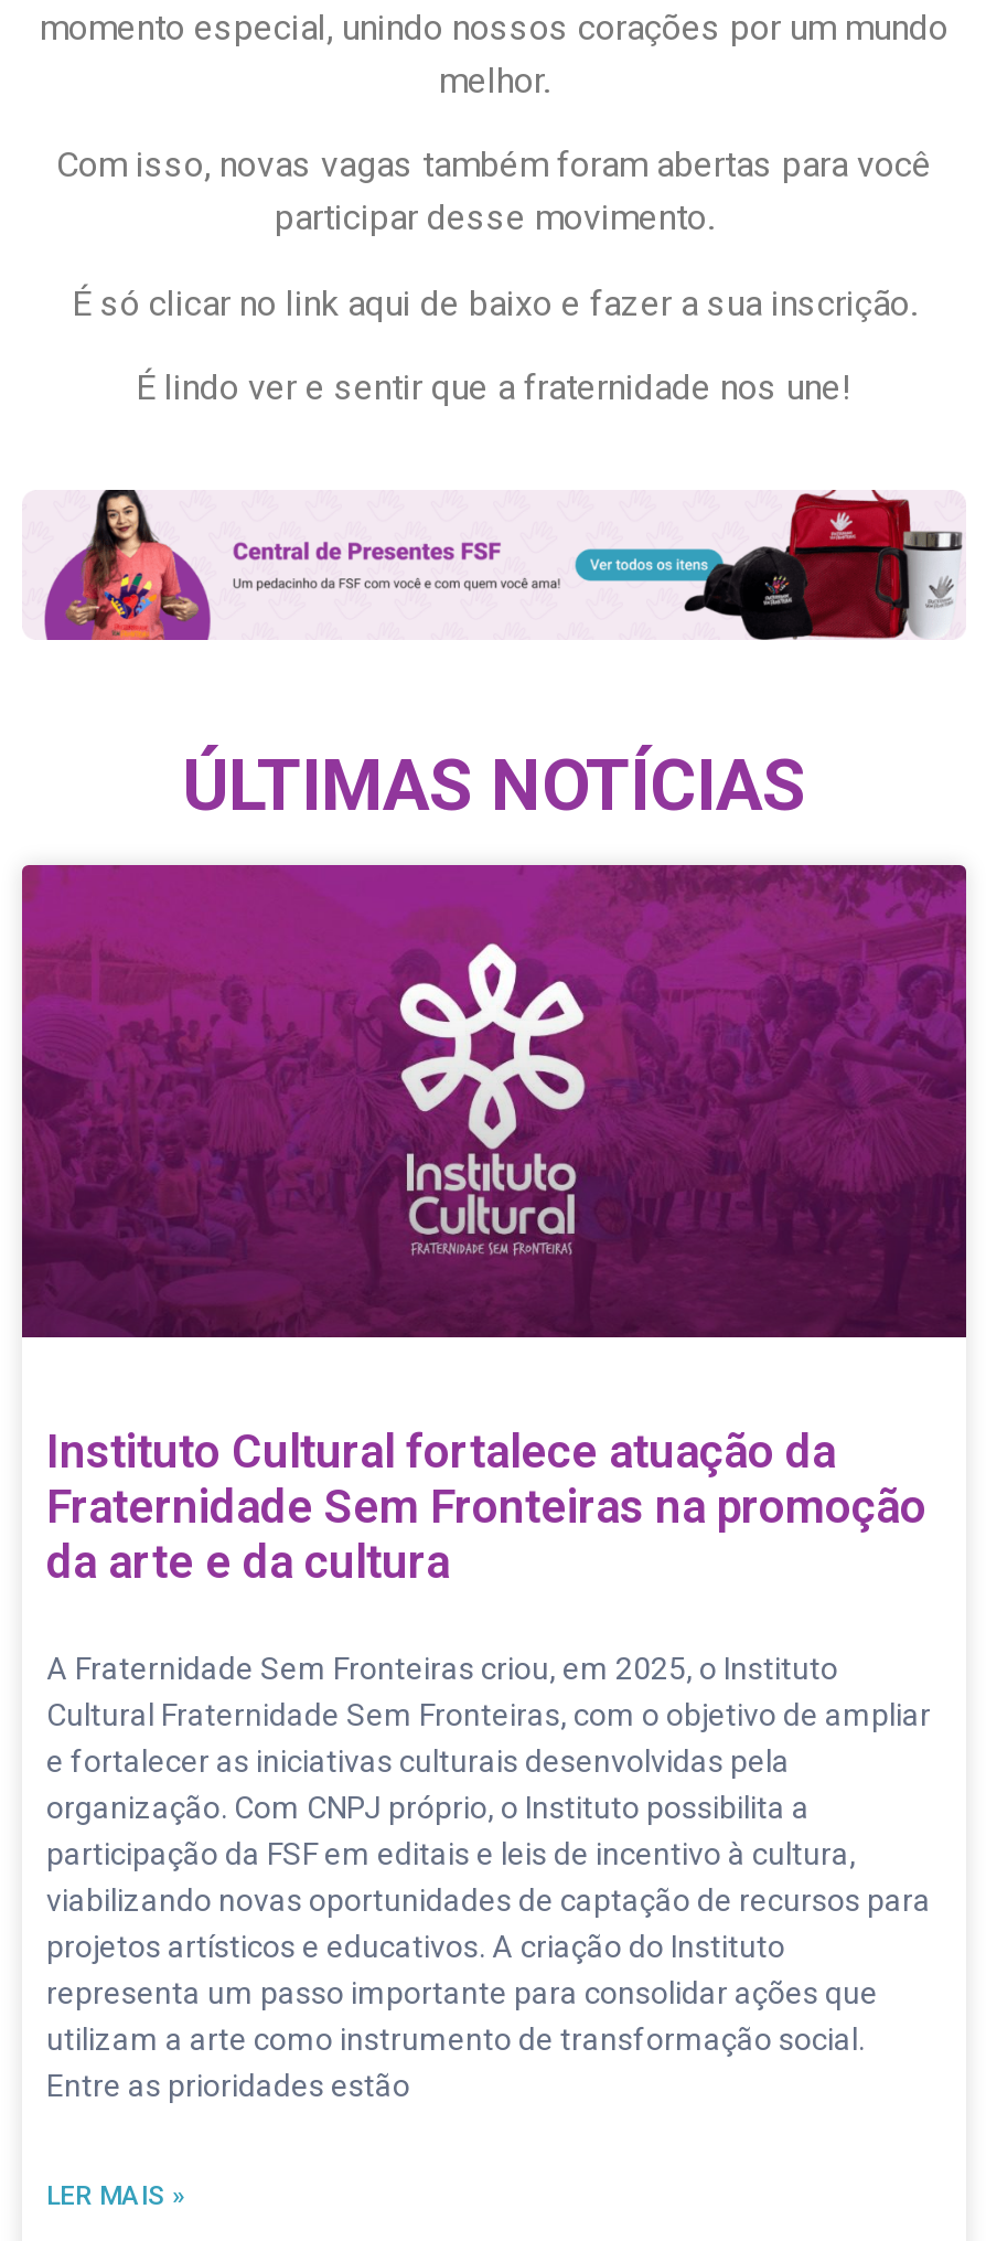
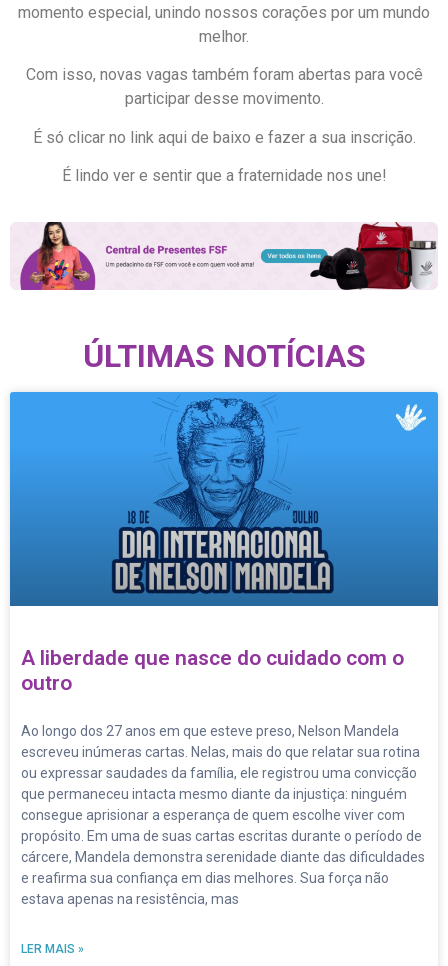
[20,863,968,1590] [image] | Instituto Cultural fortalece atuação da | Fraternidade Sem Fronteiras na promoção | da arte e da cultura -> [9,391,439,695] [image] | A liberdade que nasce do cuidado com o | outro
[46,1652,931,2104] A Fraternidade Sem Fronteiras criou, em 2025, o Instituto | Cultural Fraternidade Sem Fronteiras, com o objetivo de ampliar | e fortalecer as iniciativas culturais desenvolvidas pela | organização. Com CNPJ próprio, o Instituto possibilita a | participação da FSF em editais e leis de incentivo à cultura, | viabilizando novas oportunidades de captação de recursos para | projetos artísticos e educativos. A criação do Instituto | representa um passo importante para consolidar ações que | utilizam a arte como instrumento de transformação social. | Entre as prioridades estão -> [21,723,425,907] Ao longo dos 27 anos em que esteve preso, Nelson Mandela | escreveu inúmeras cartas. Nelas, mais do que relatar sua rotina | ou expressar saudades da família, ele registrou uma convicção | que permaneceu intacta mesmo diante da injustiça: ninguém | consegue aprisionar a esperança de quem escolhe viver com | propósito. Em uma de suas cartas escritas durante o período de | cárcere, Mandela demonstra serenidade diante das dificuldades | e reafirma sua confiança em dias melhores. Sua força não | estava apenas na resistência, mas

